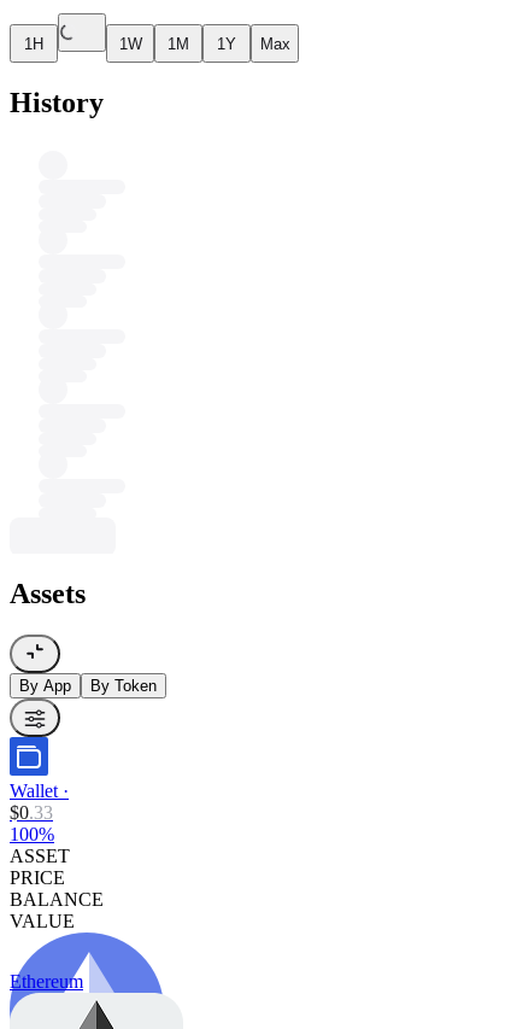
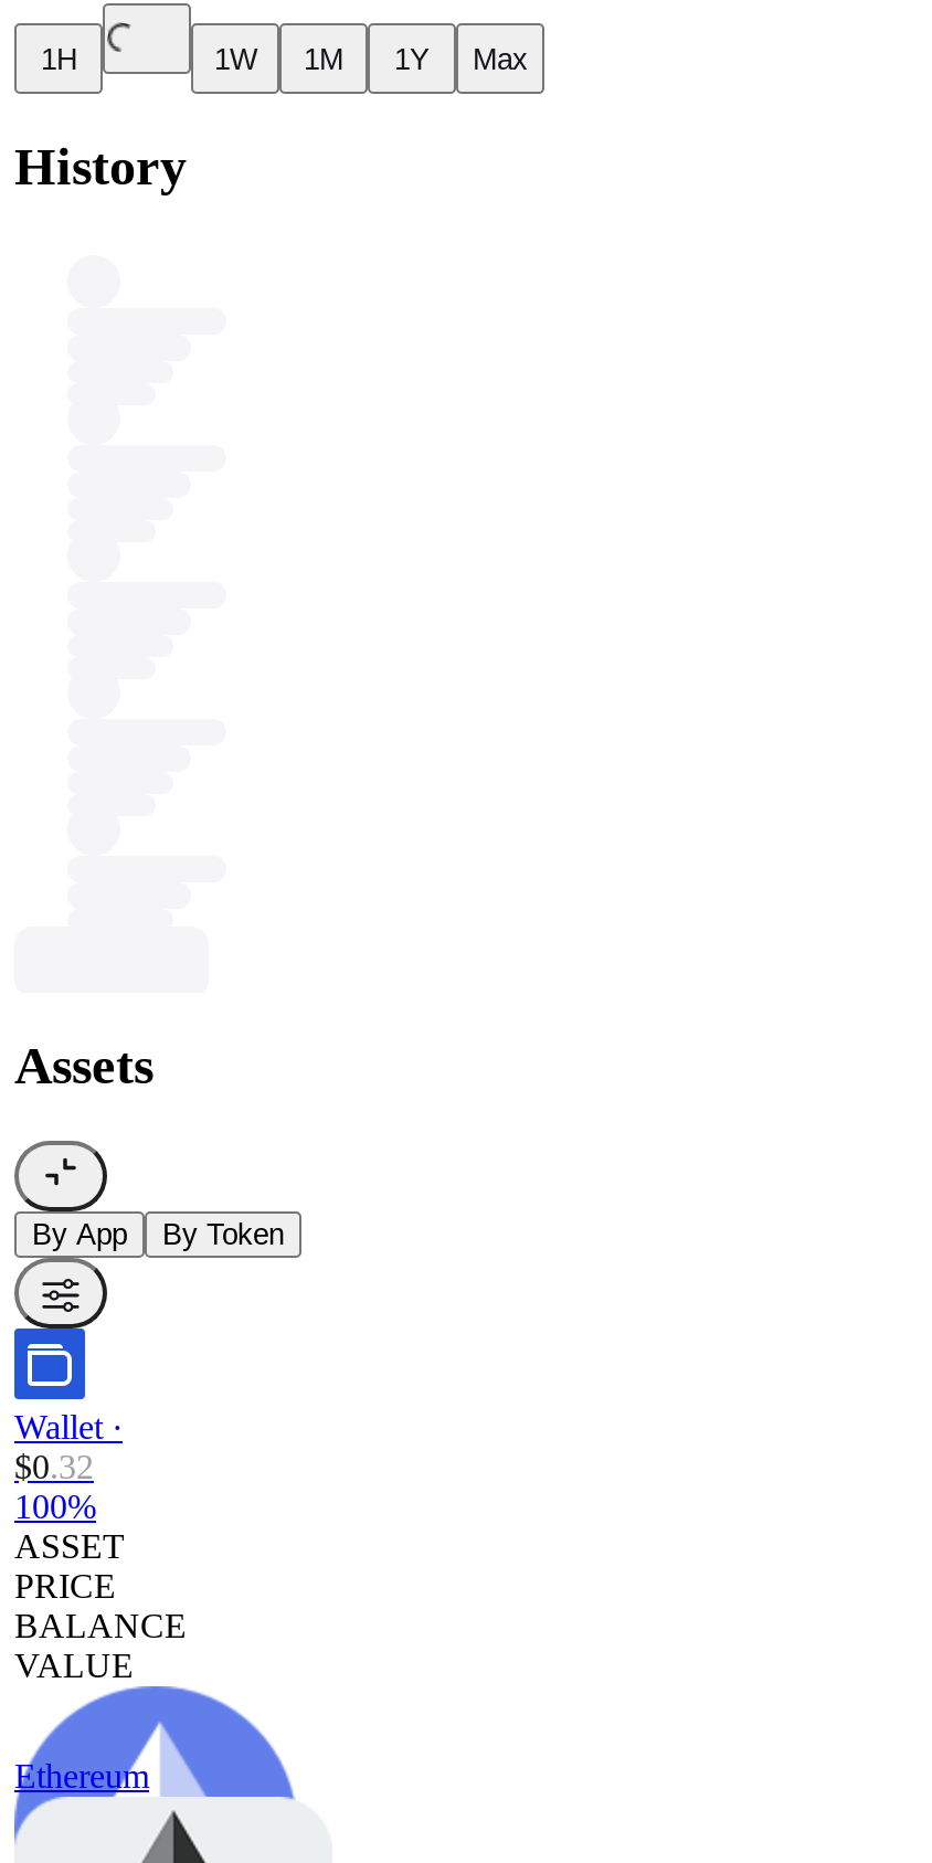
[10,802,53,822] $0.33 -> [14,1447,94,1485] $0.32

